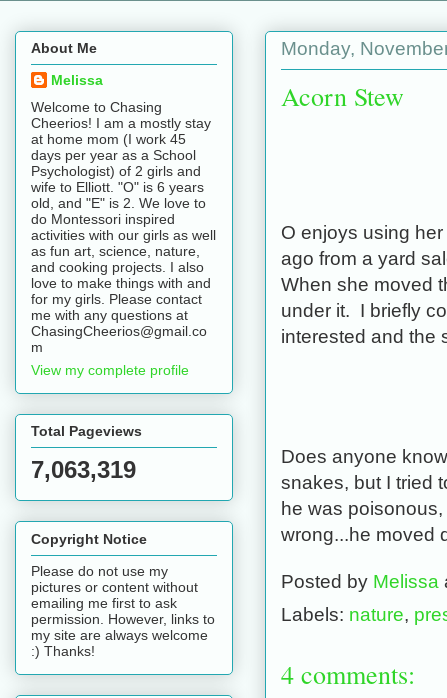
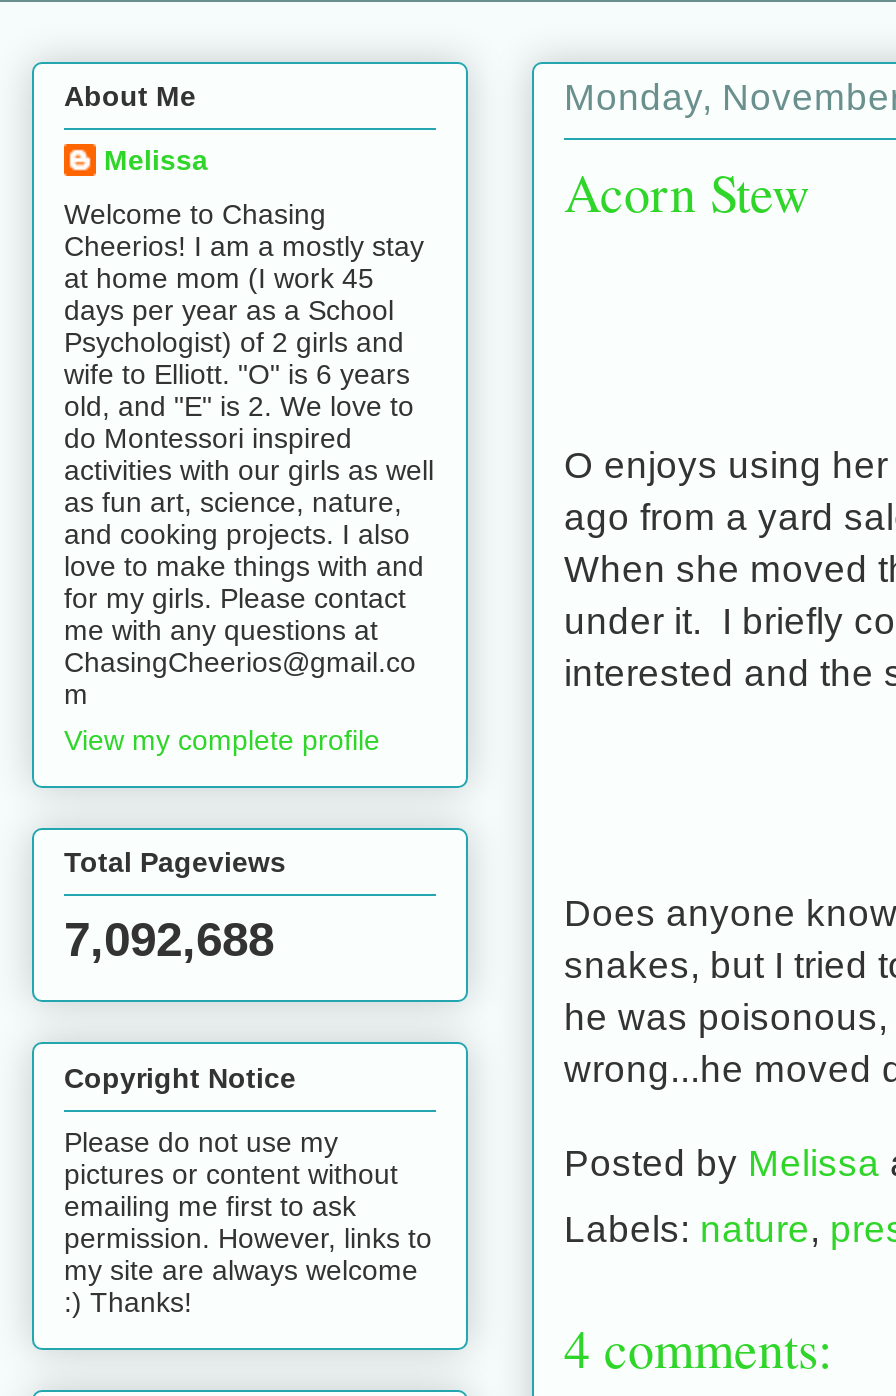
[31,456,136,483] 7,063,319 -> [64,913,274,967] 7,092,688

